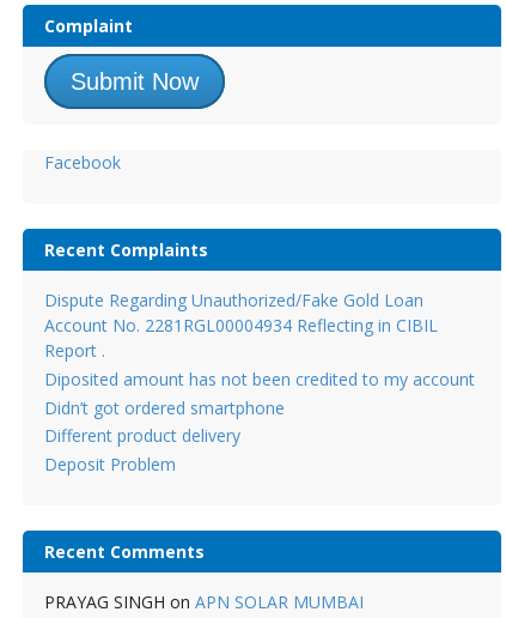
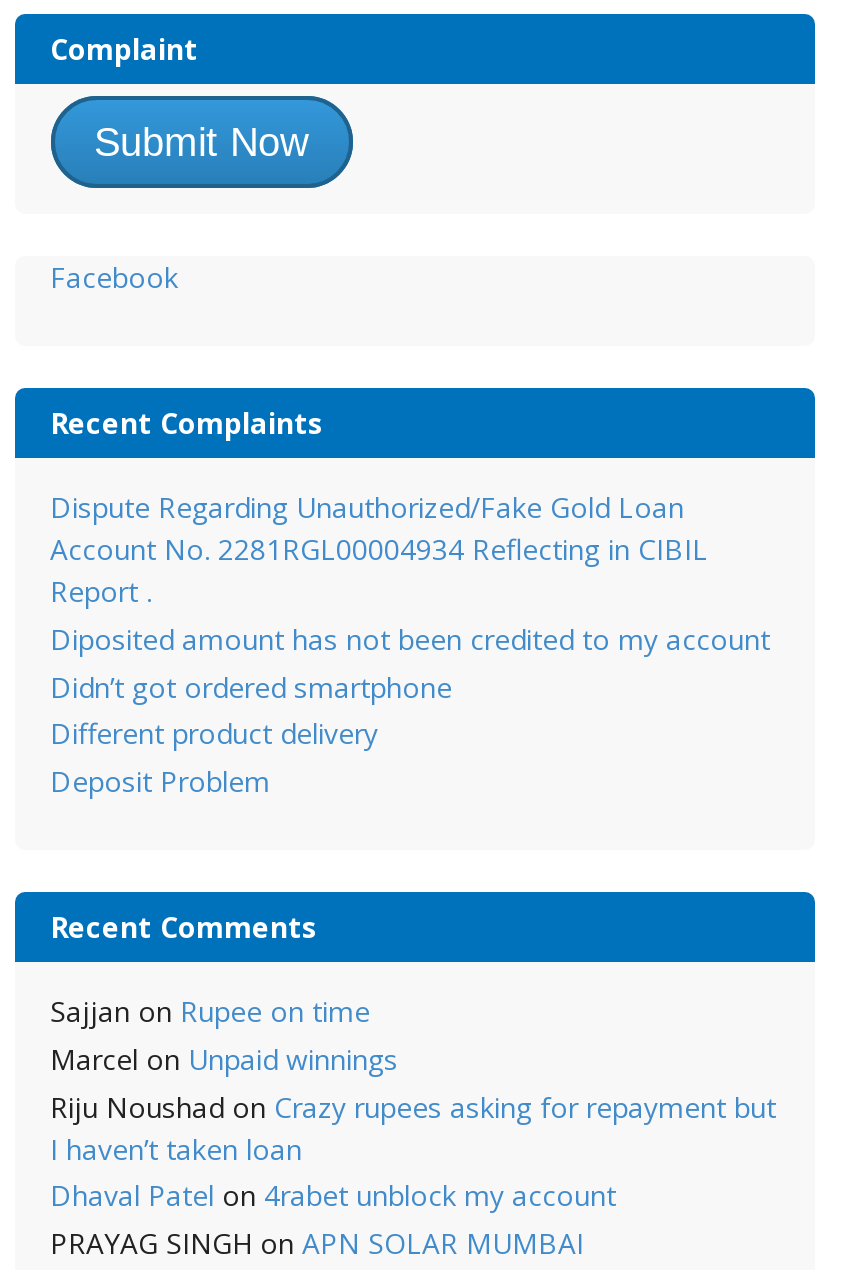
none -> [50,992,776,1215] Sajjan on Rupee on time | Marcel on Unpaid winnings | Riju Noushad on Crazy rupees asking for repayment but | I haven’t taken loan | Dhaval Patel on 4rabet unblock my account

